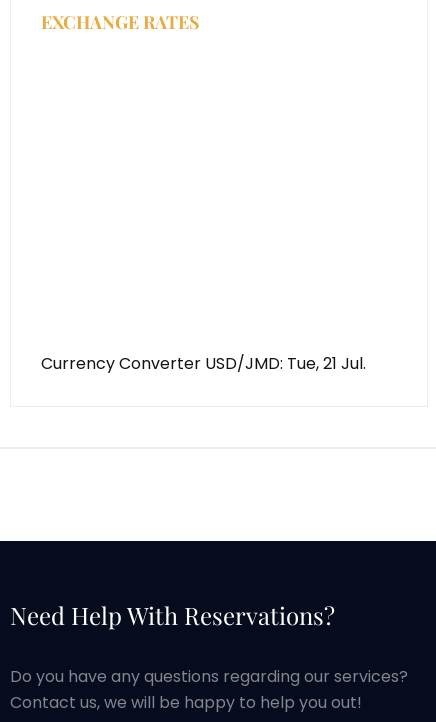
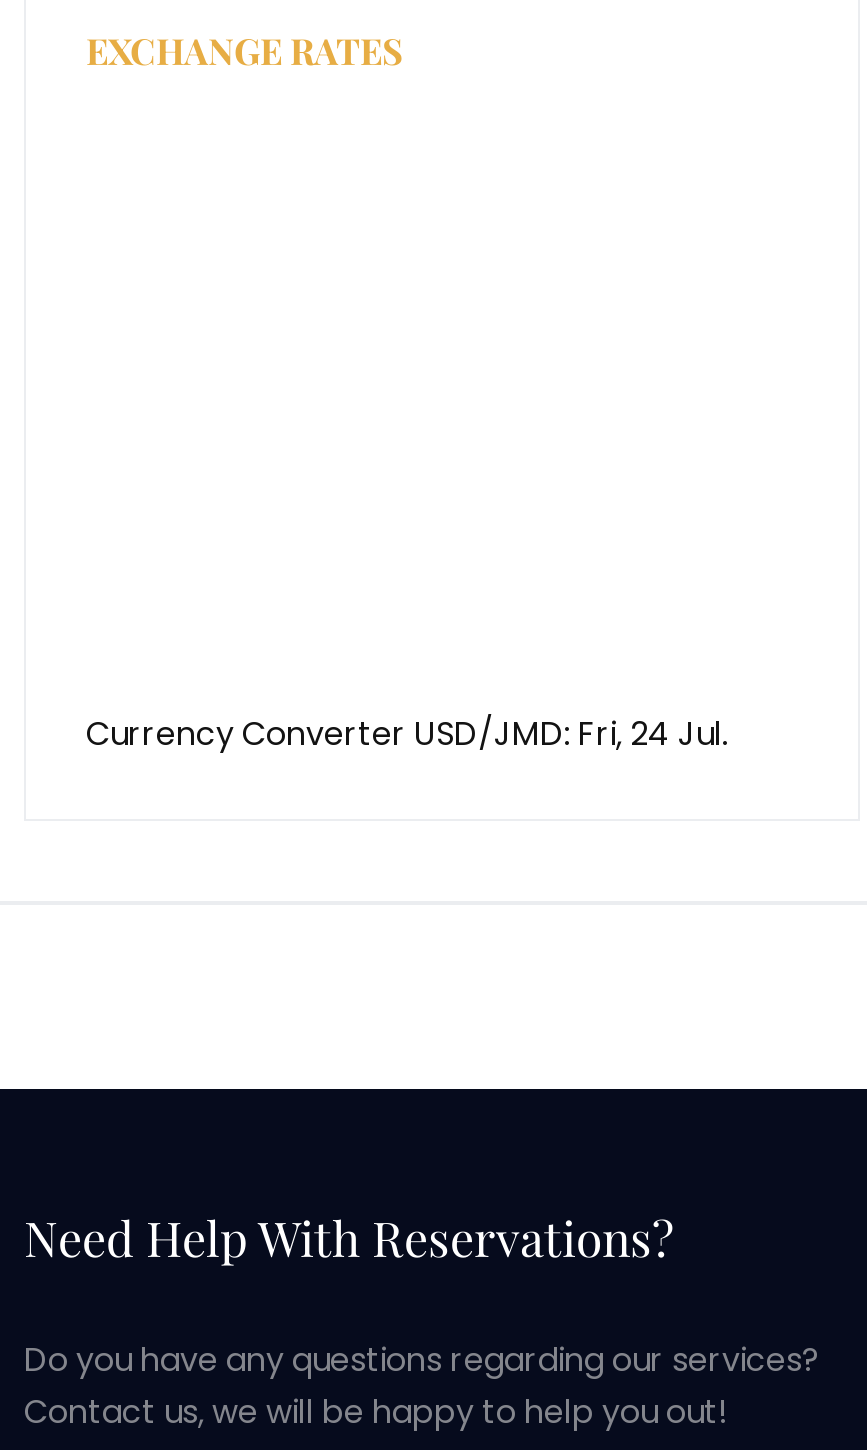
[41,352,366,375] Currency Converter USD/JMD: Tue, 21 Jul. -> [86,710,728,756] Currency Converter USD/JMD: Fri, 24 Jul.

